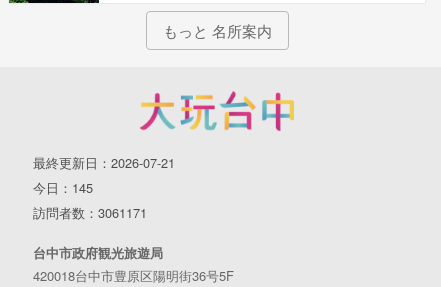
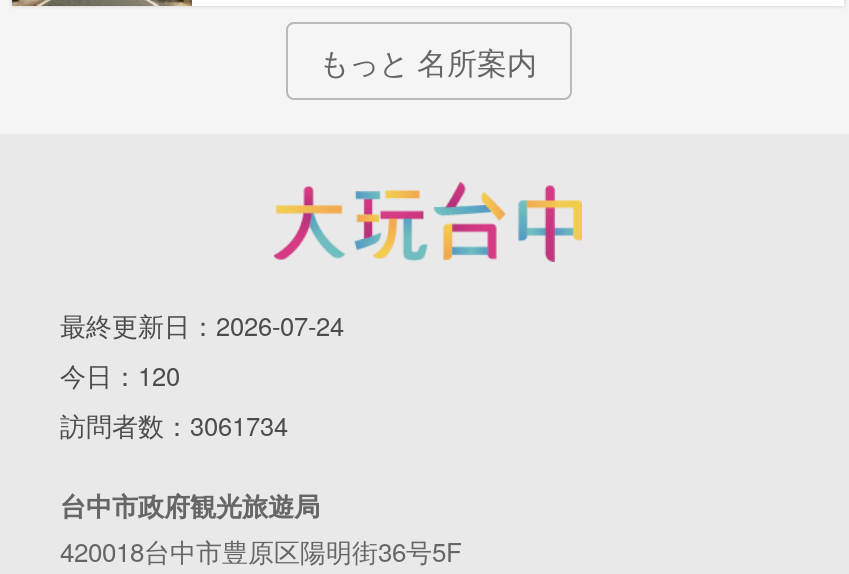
[33,153,175,172] 最終更新日：2026-07-21 -> [60,305,344,343] 最終更新日：2026-07-24
[33,178,93,197] 今日：145 -> [60,355,180,393] 今日：120
[33,203,147,222] 訪問者数：3061171 -> [60,405,288,443] 訪問者数：3061734

